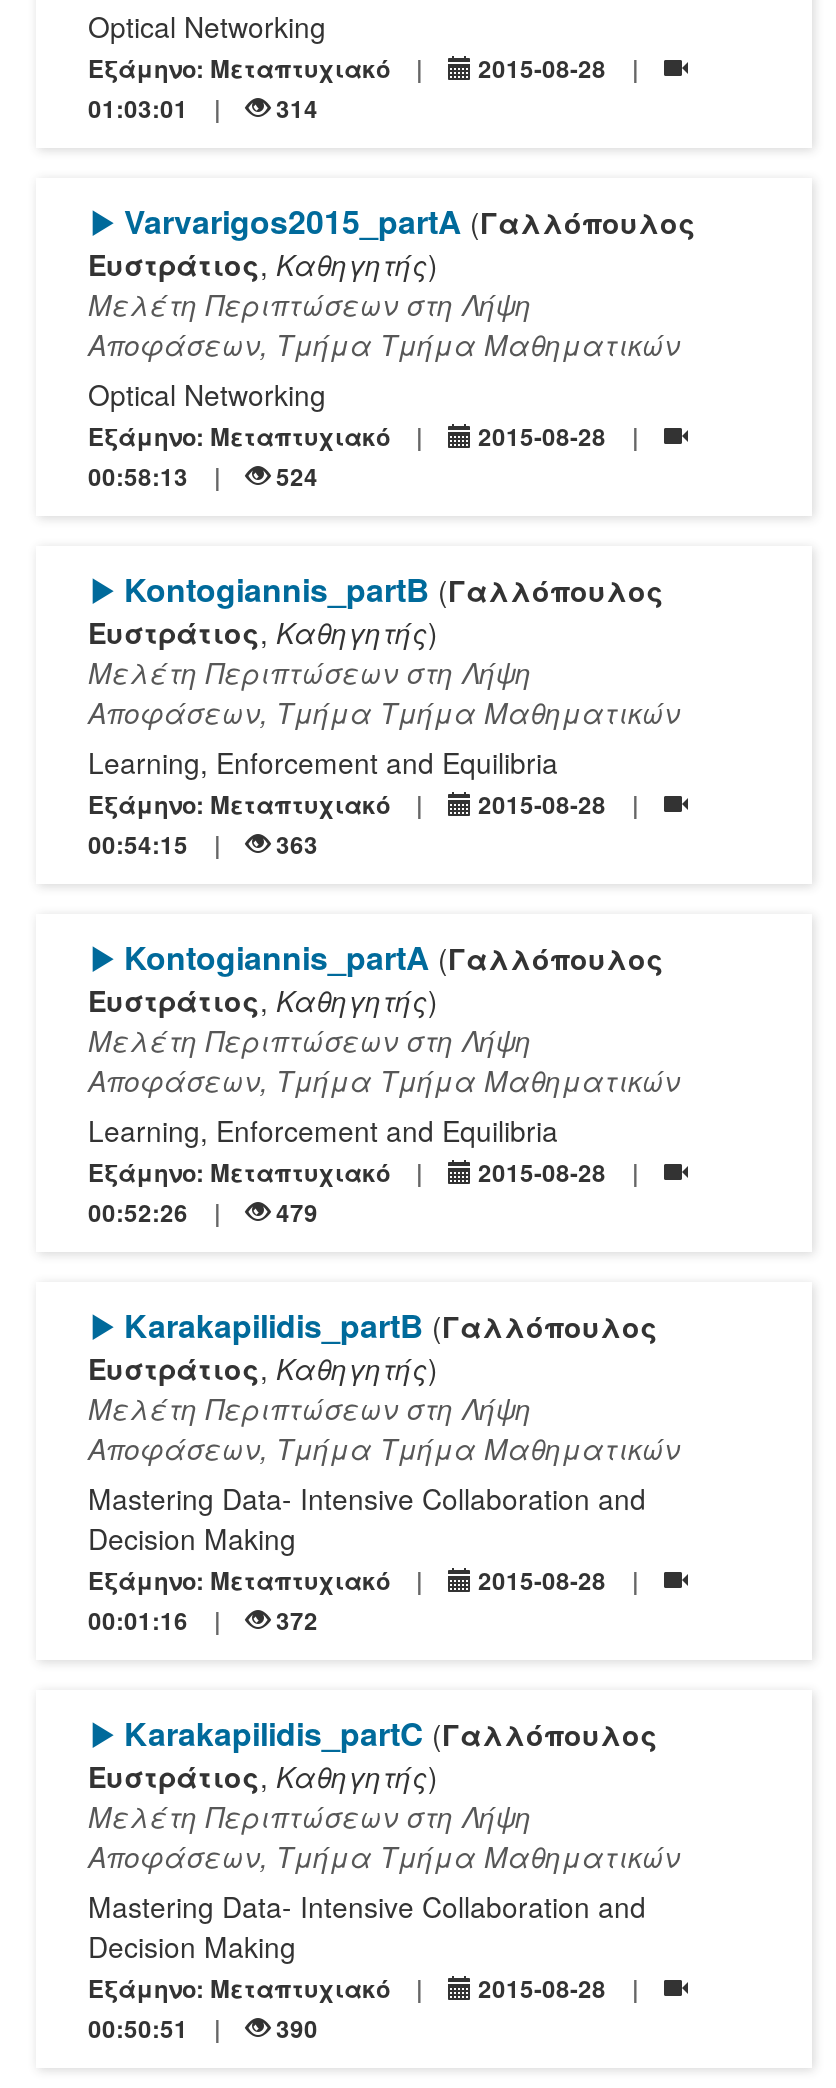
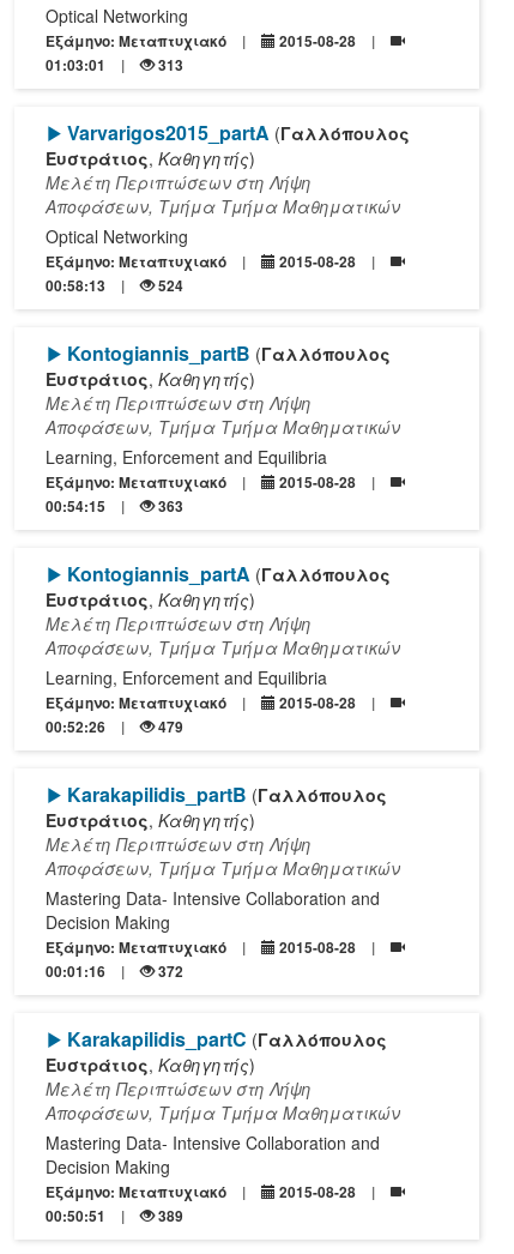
[270,93,318,127] 314 -> [155,56,183,76] 313
[270,2013,318,2047] 390 -> [155,1207,183,1227] 389

